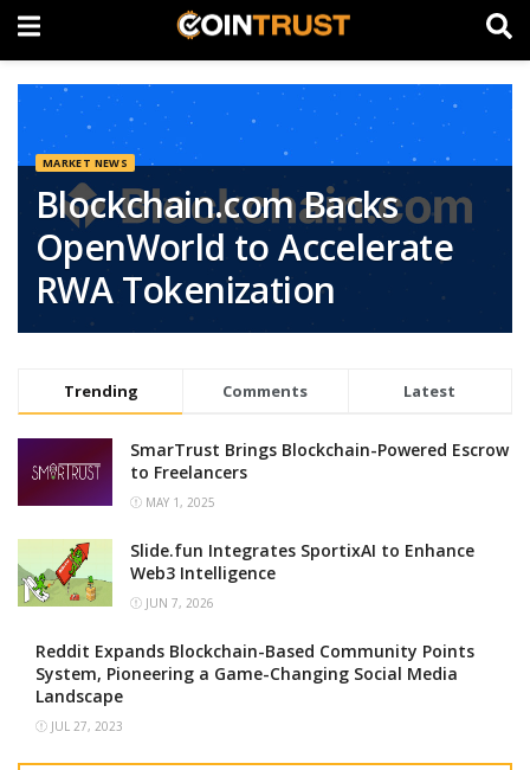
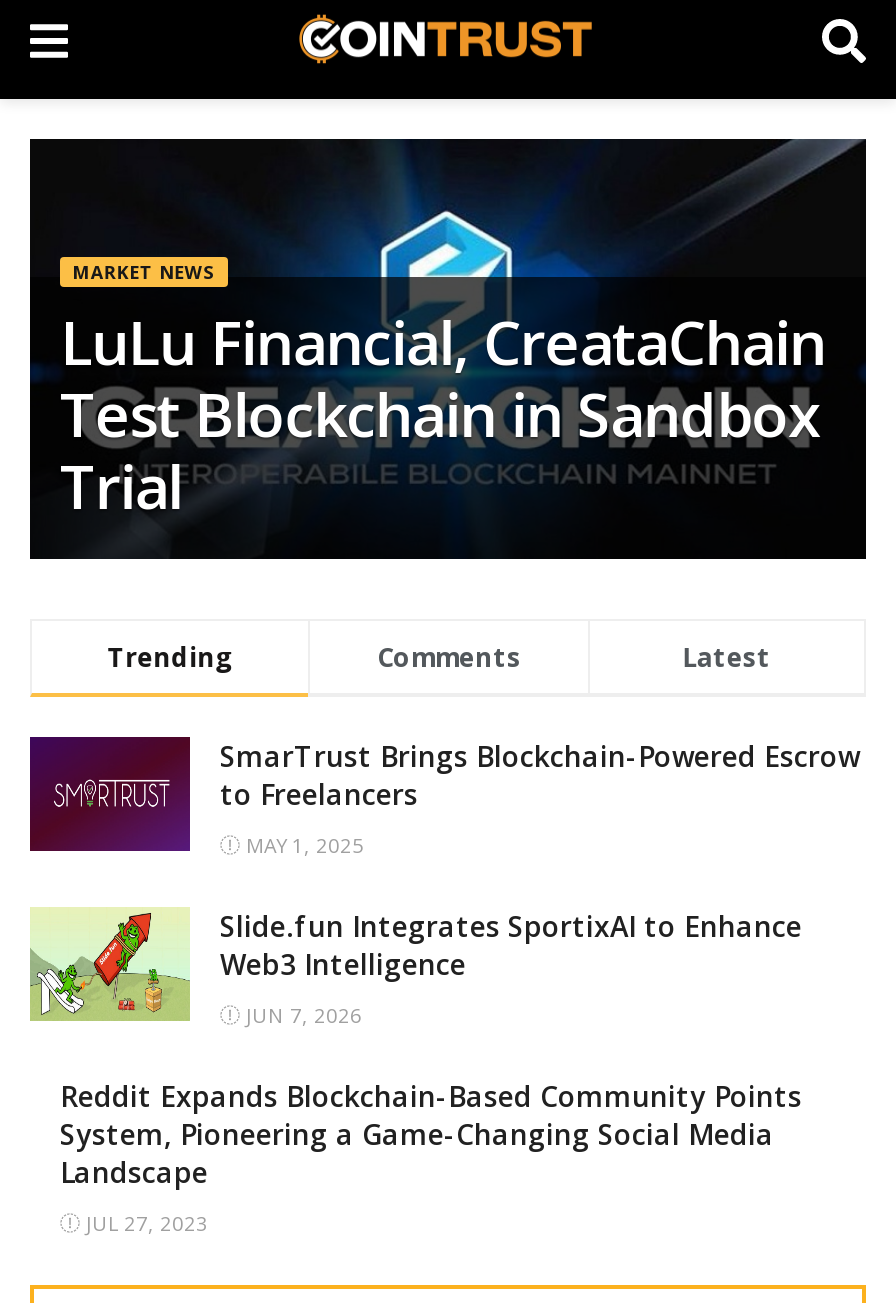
[17,83,513,333] [image] | Blockchain.com Backs | OpenWorld to Accelerate | RWA Tokenization -> [28,137,868,559] [image] | LuLu Financial, CreataChain | Test Blockchain in Sandbox | Trial

